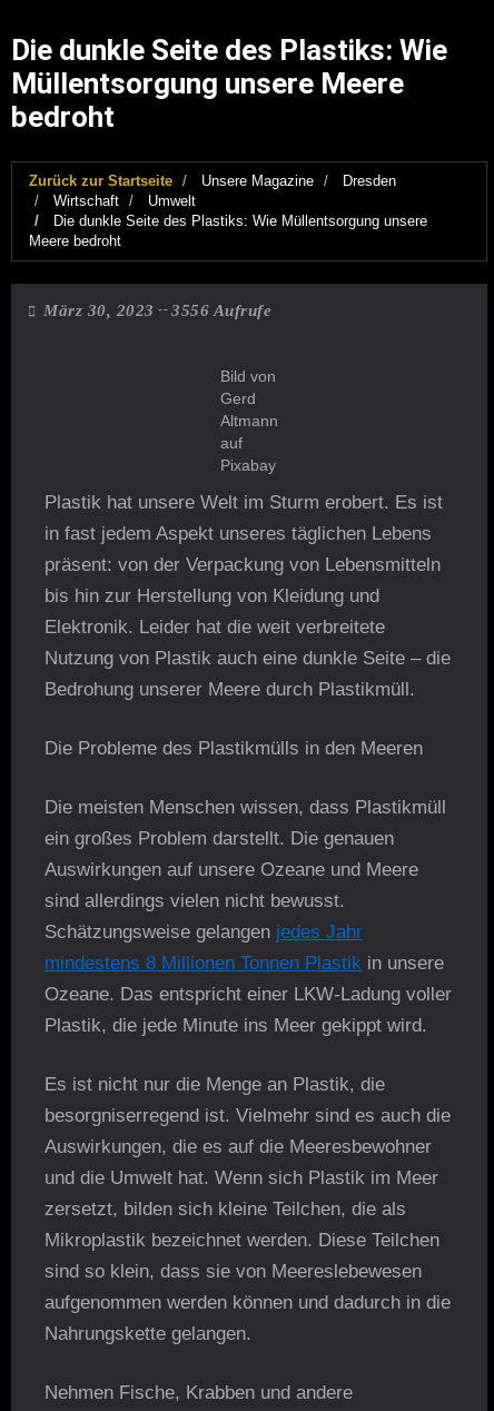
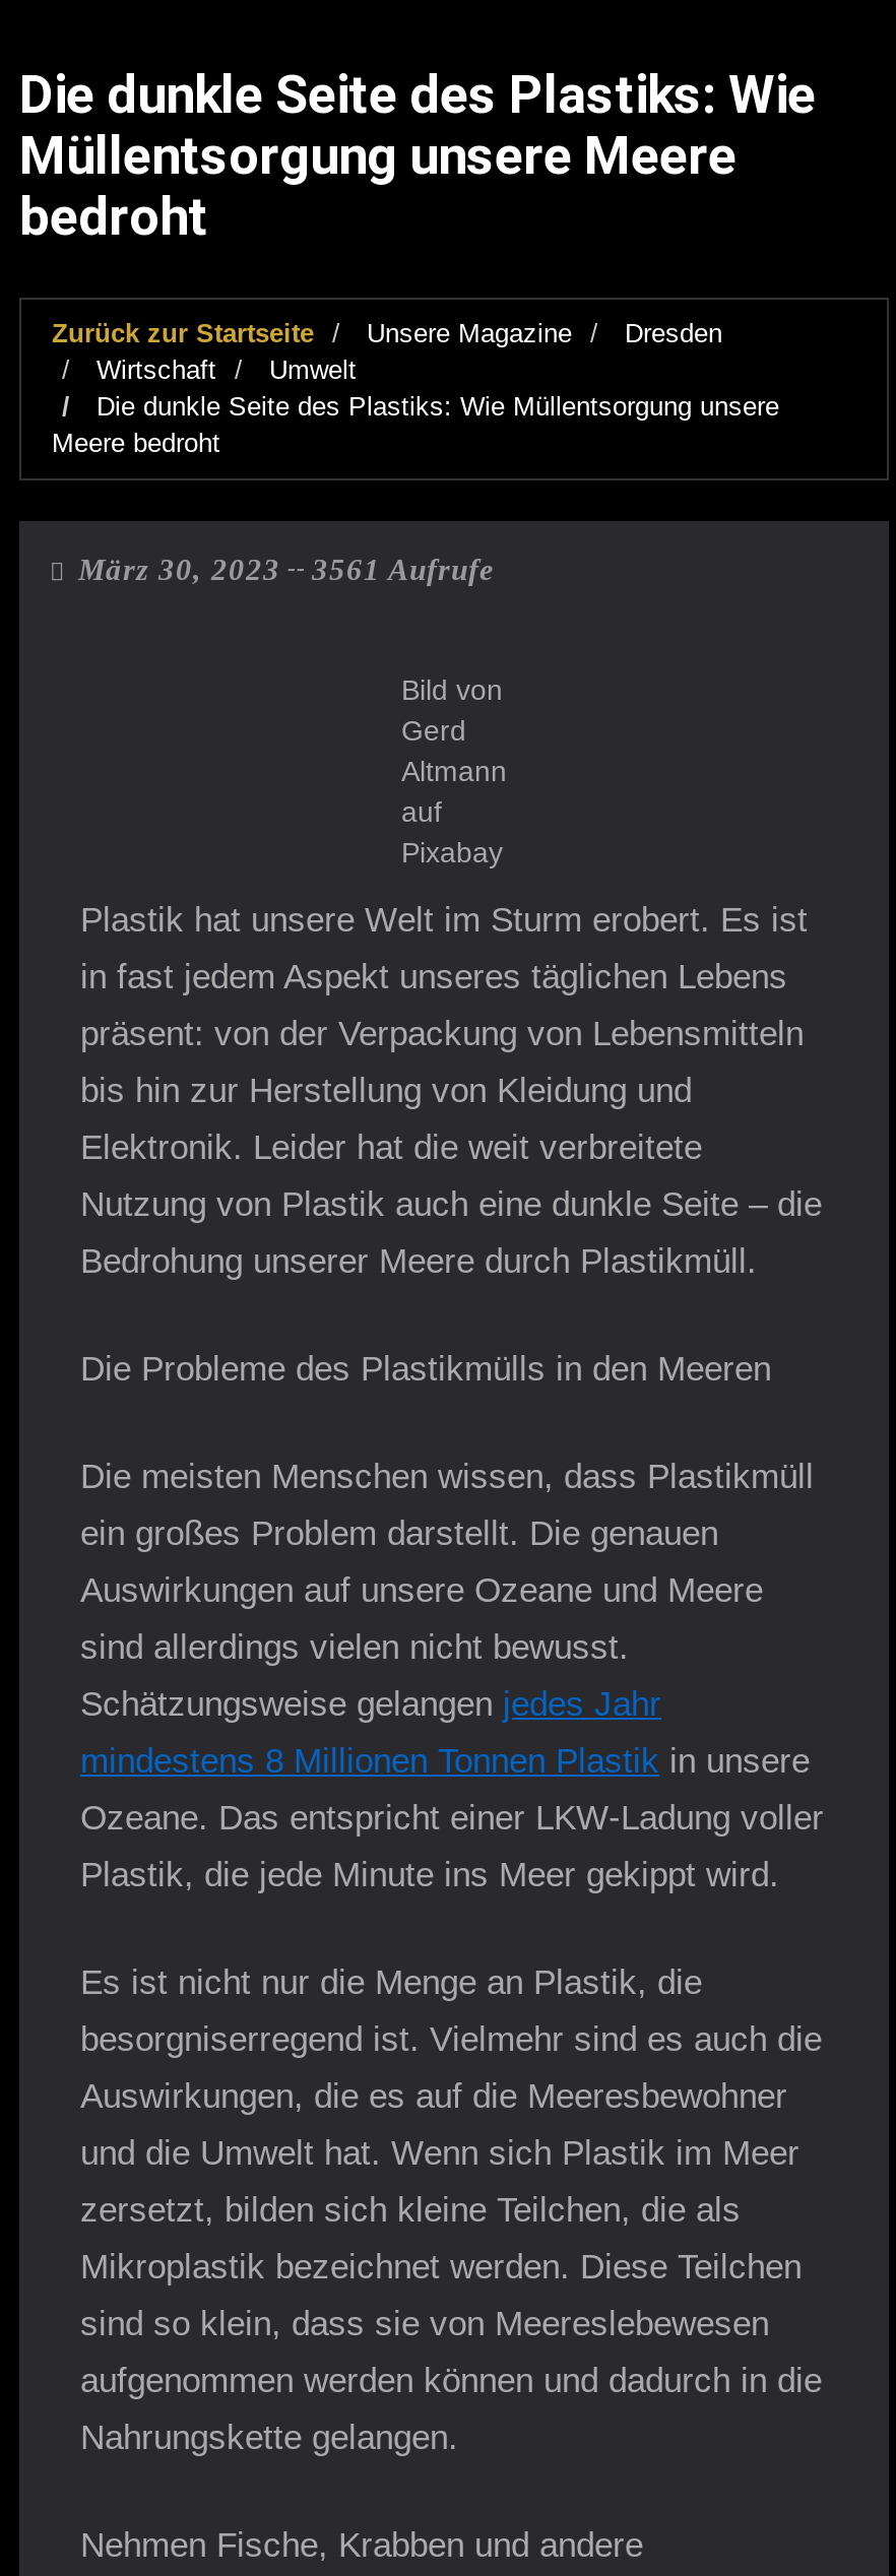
[38,301,271,319] März 30, 2023 3556 Aufrufe -> [69,554,495,586] März 30, 2023 3561 Aufrufe

